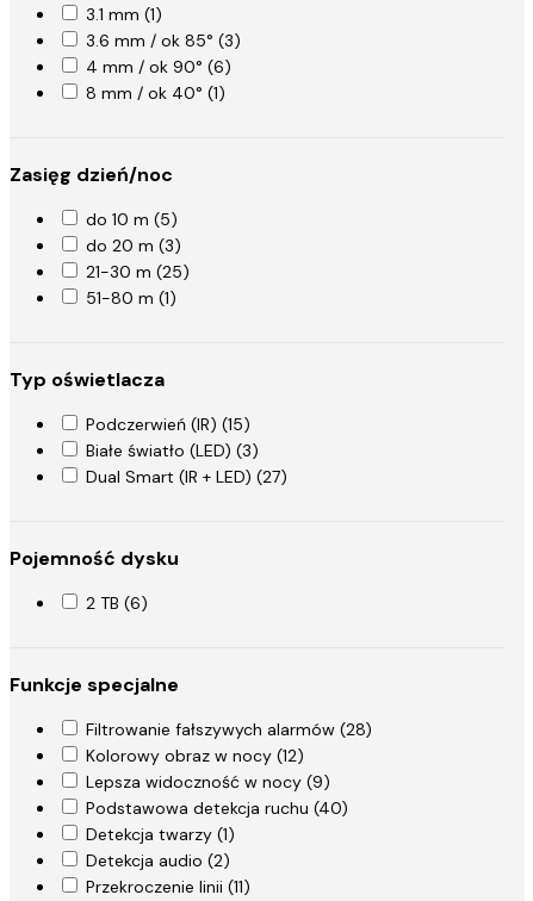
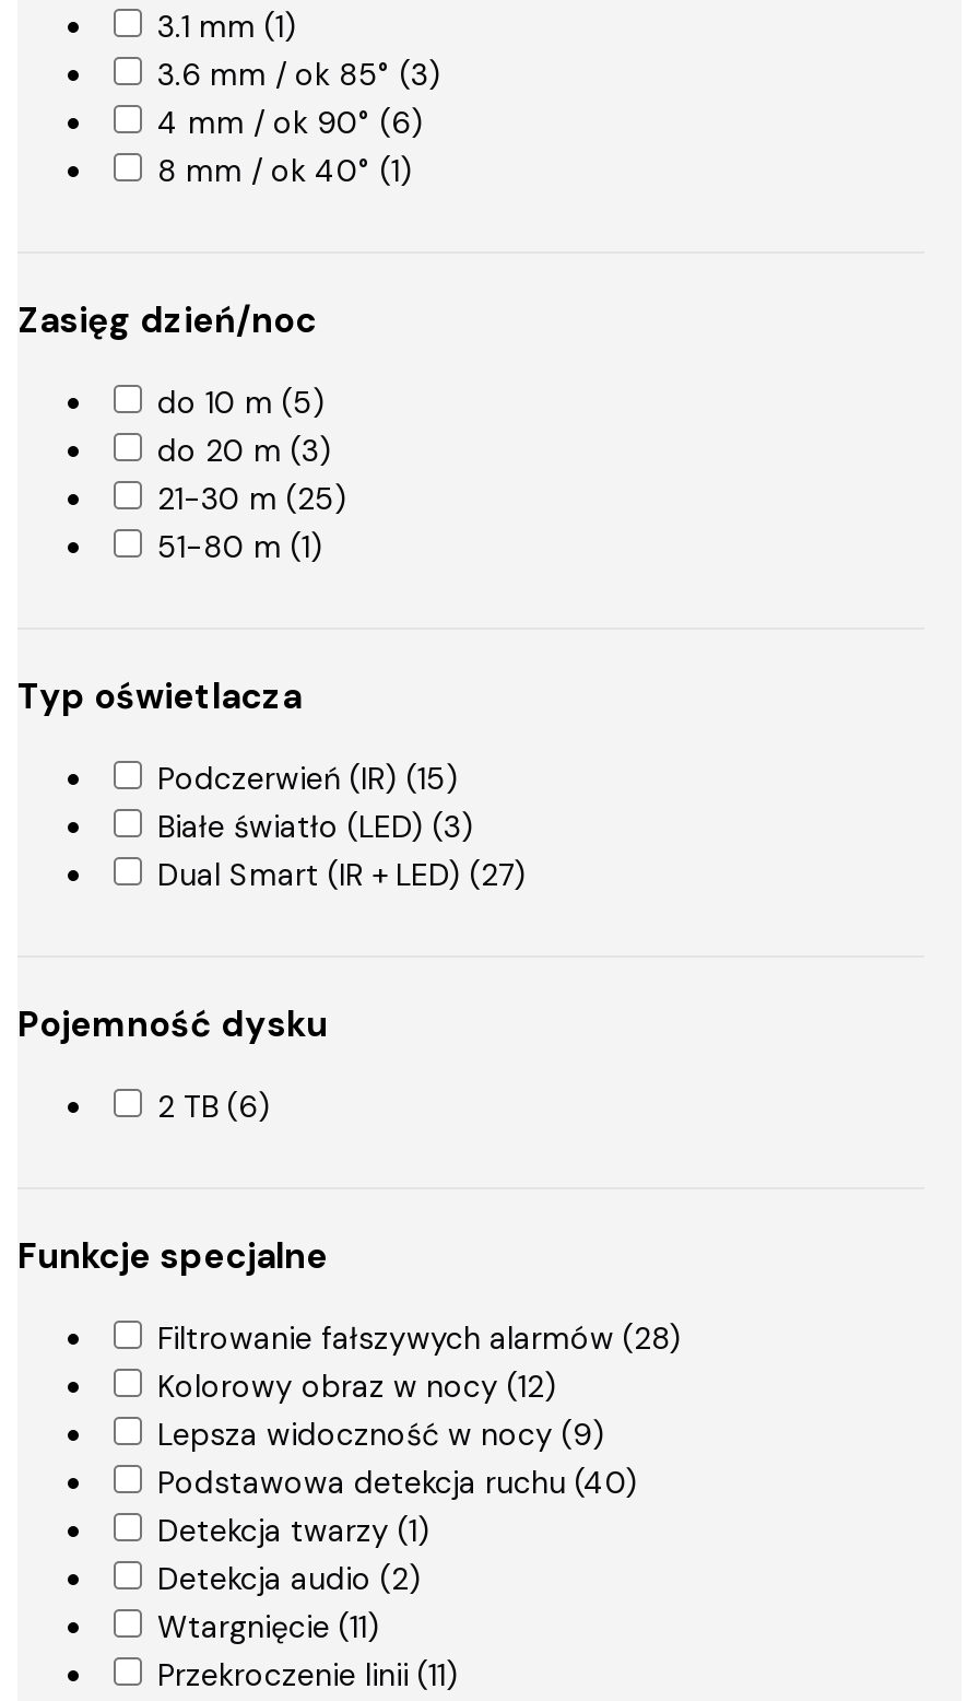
none -> [157,1607,380,1646] Wtargnięcie (11)

